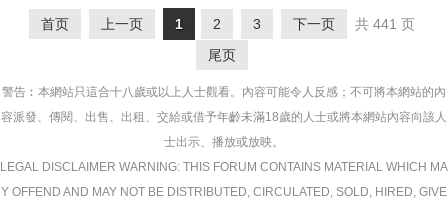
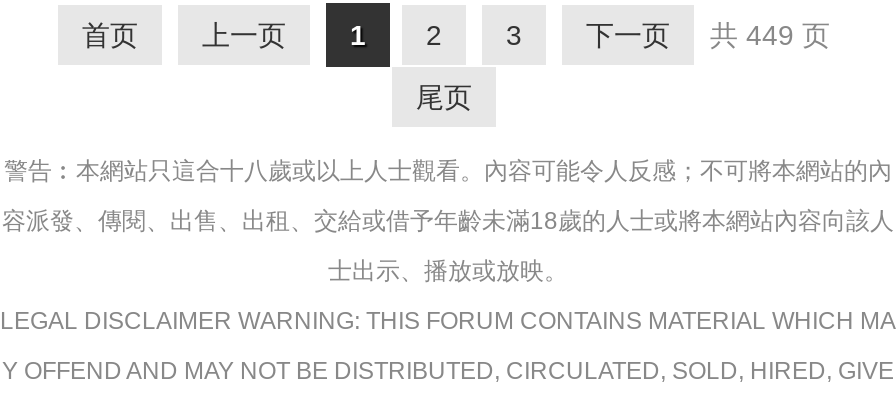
[41,16,419,32] 首页 上一页 1 2 3 下一页 共 441 页 -> [82,19,838,51] 首页 上一页 1 2 3 下一页 共 449 页

